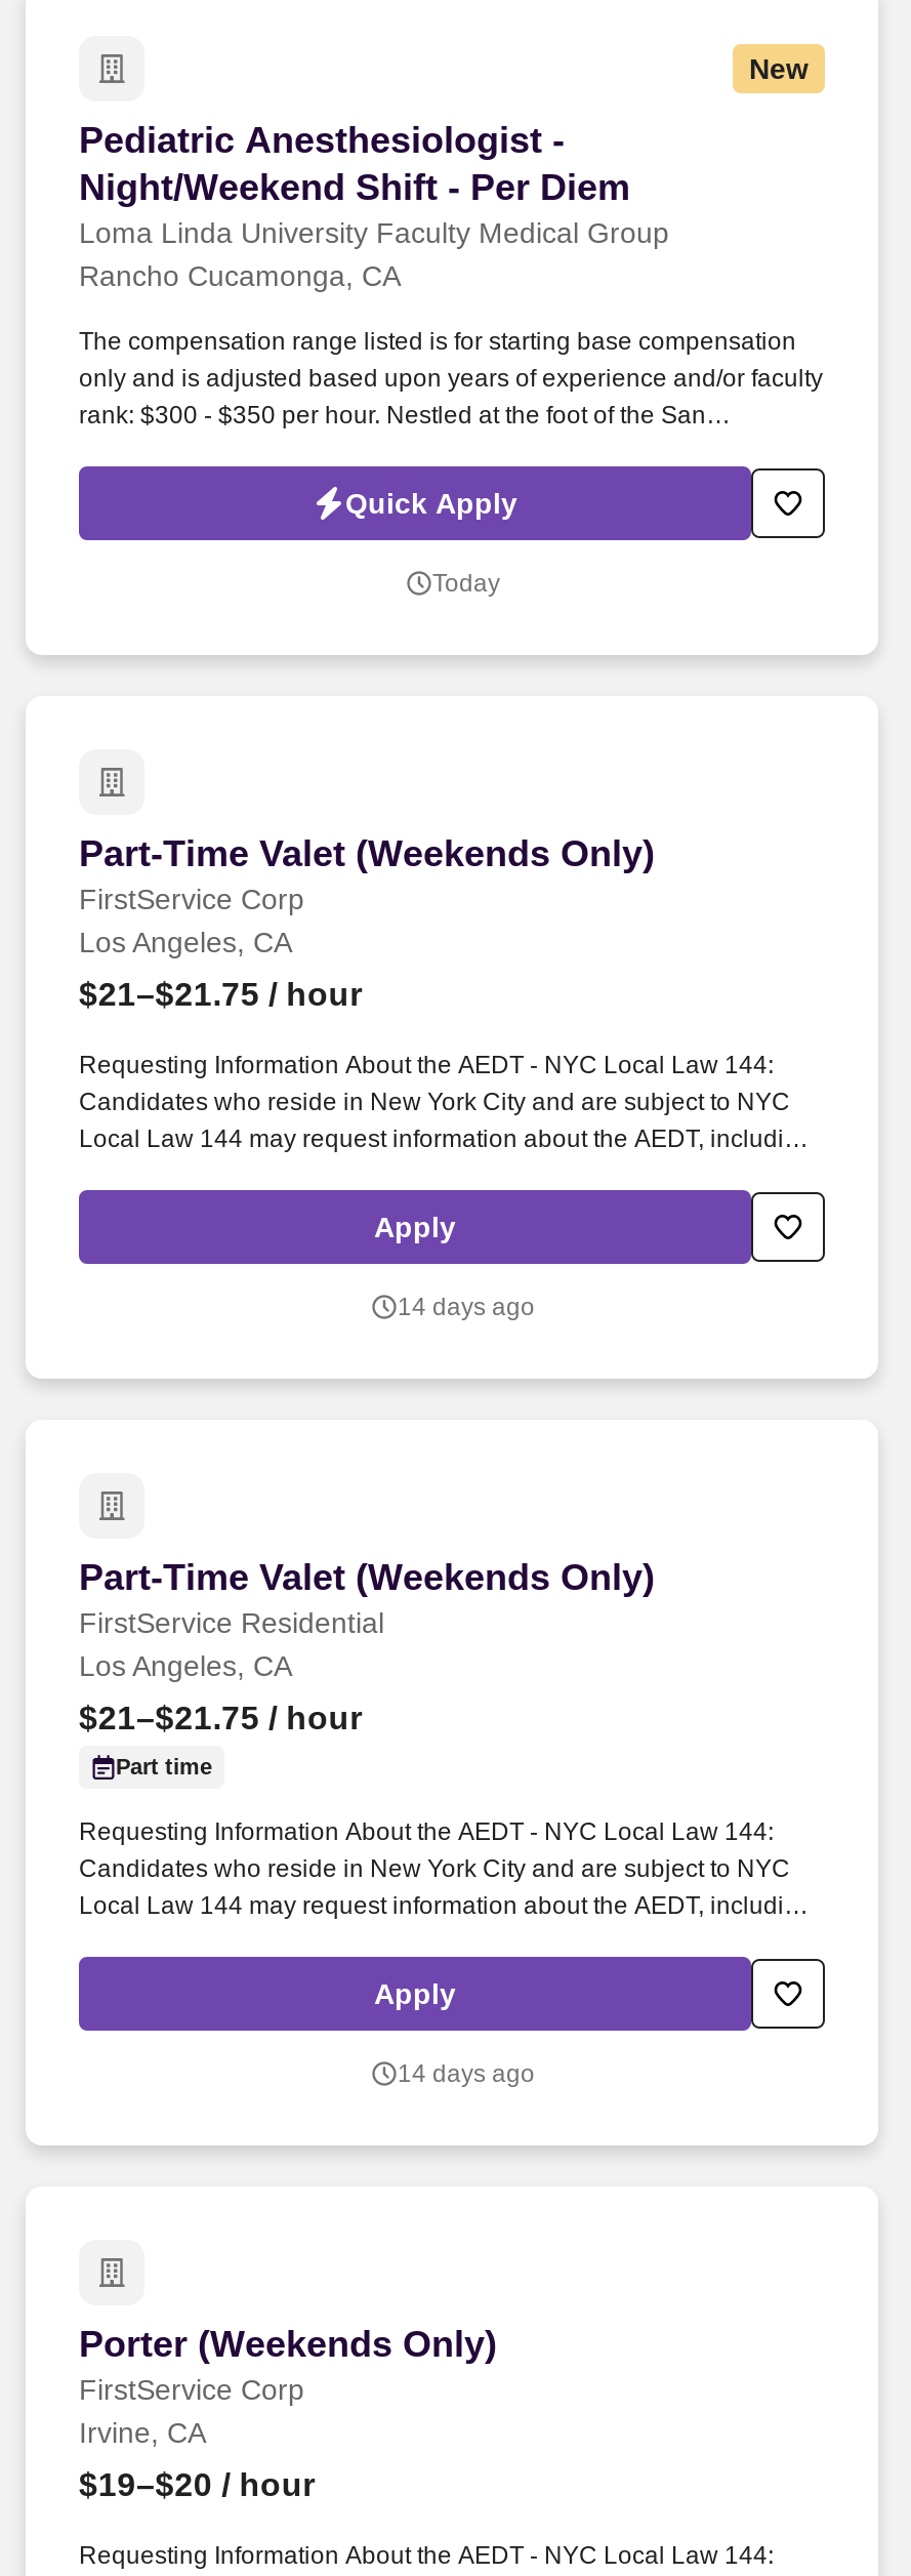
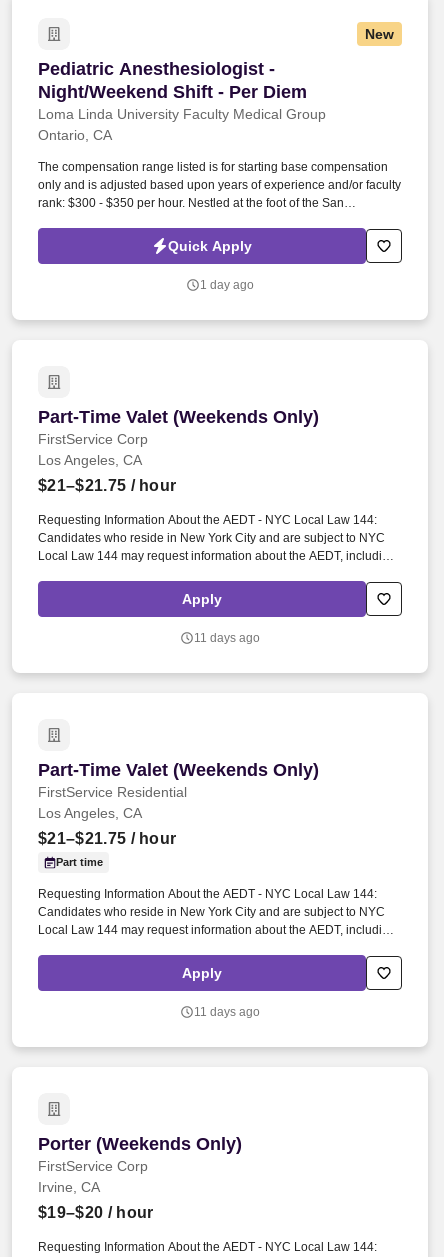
[79,259,401,292] Rancho Cucamonga, CA -> [38,127,112,143] Ontario, CA
[432,569,500,598] Today -> [200,278,254,292] 1 day ago
[398,1293,535,1321] 14 days ago -> [194,631,260,645] 11 days ago
[398,2059,535,2088] 14 days ago -> [194,1005,260,1019] 11 days ago

